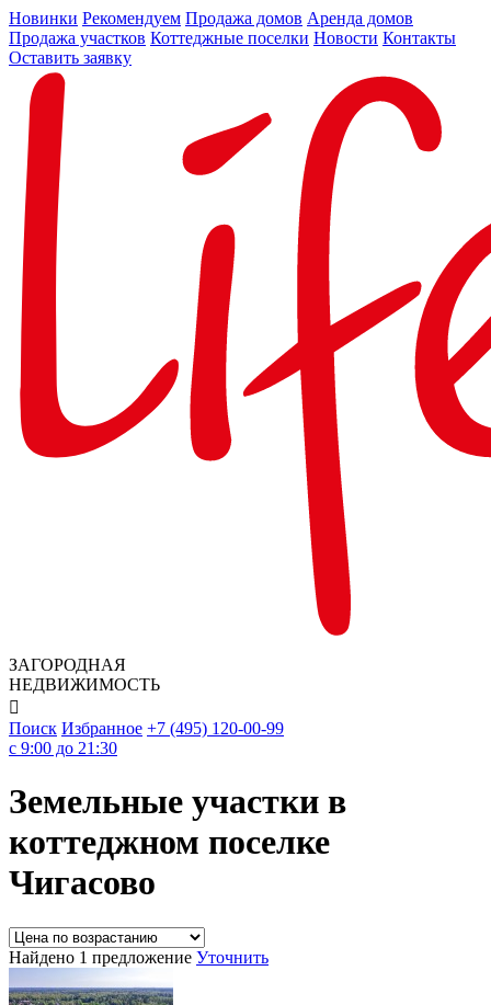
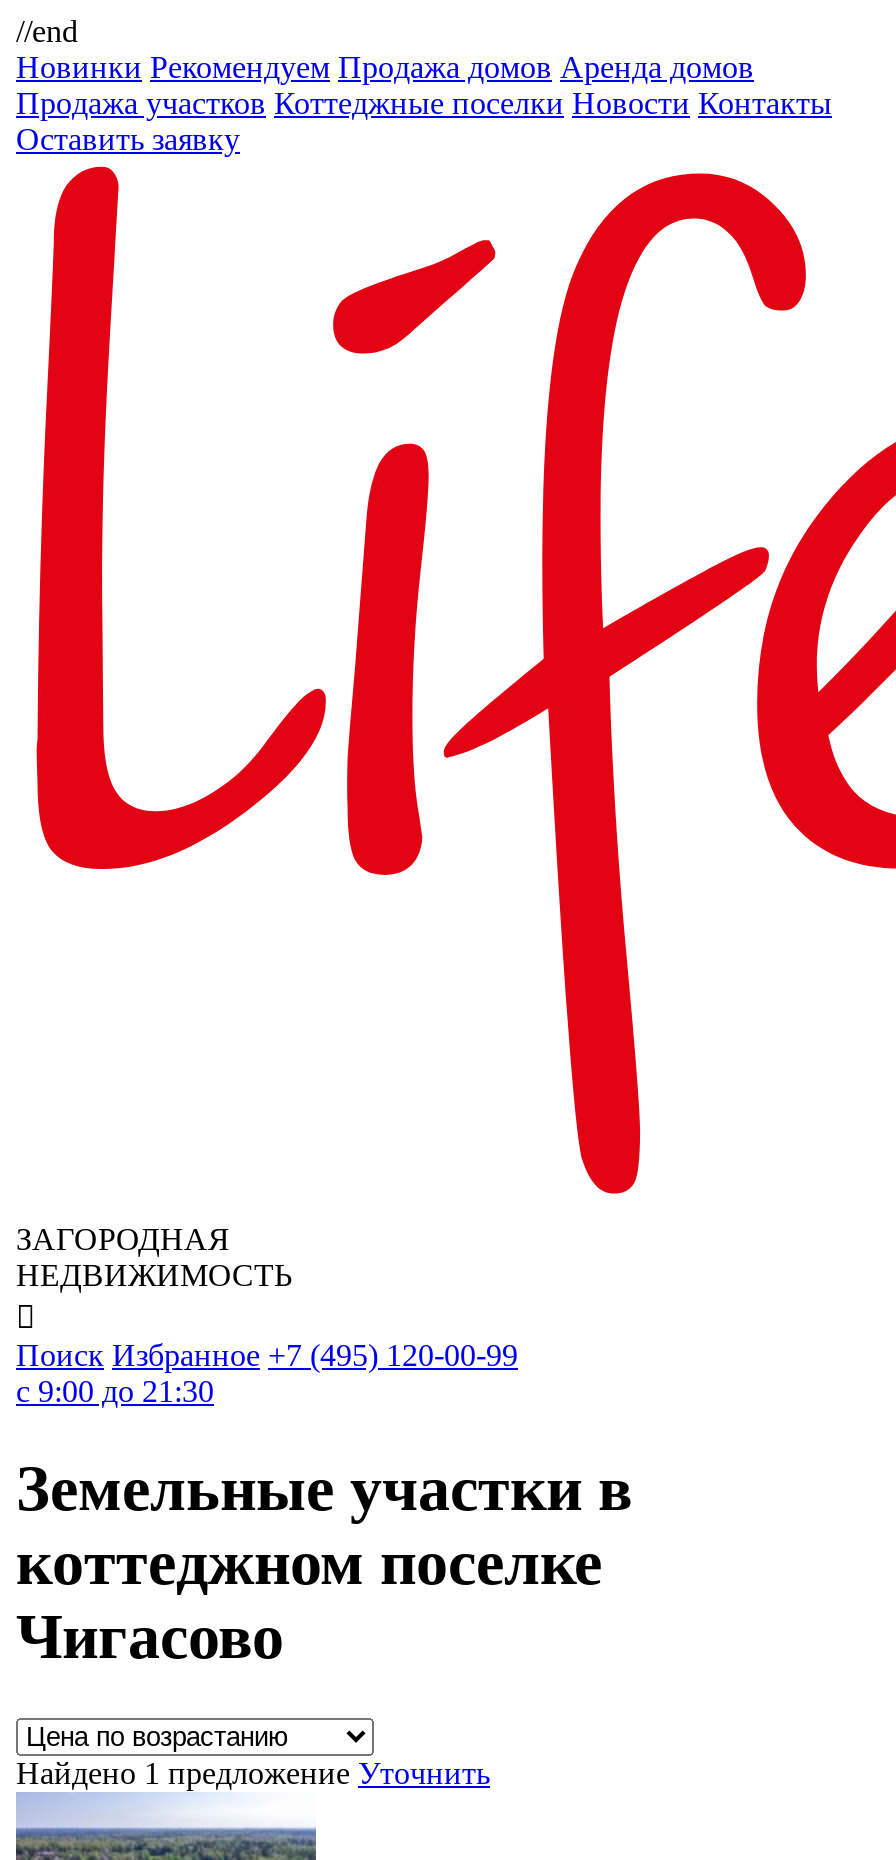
none -> [16,14,78,48] //end

